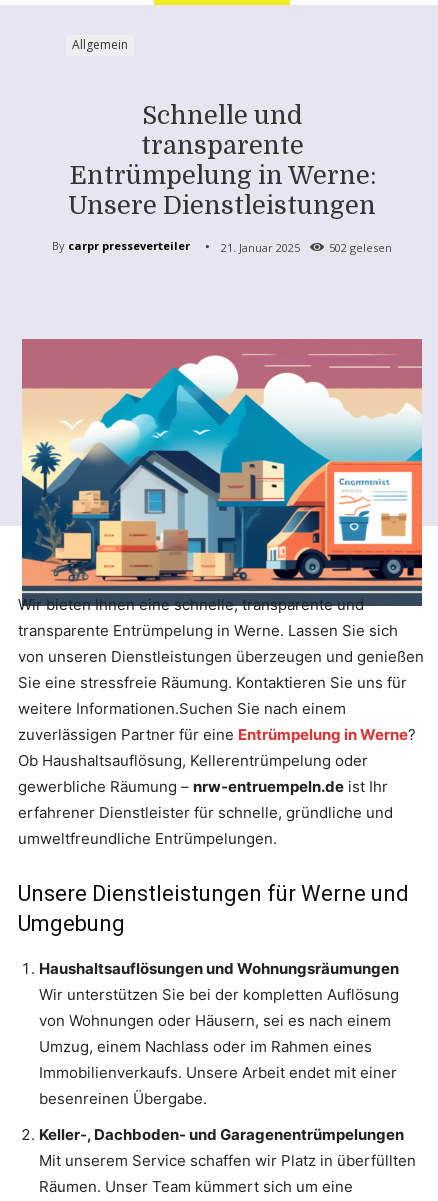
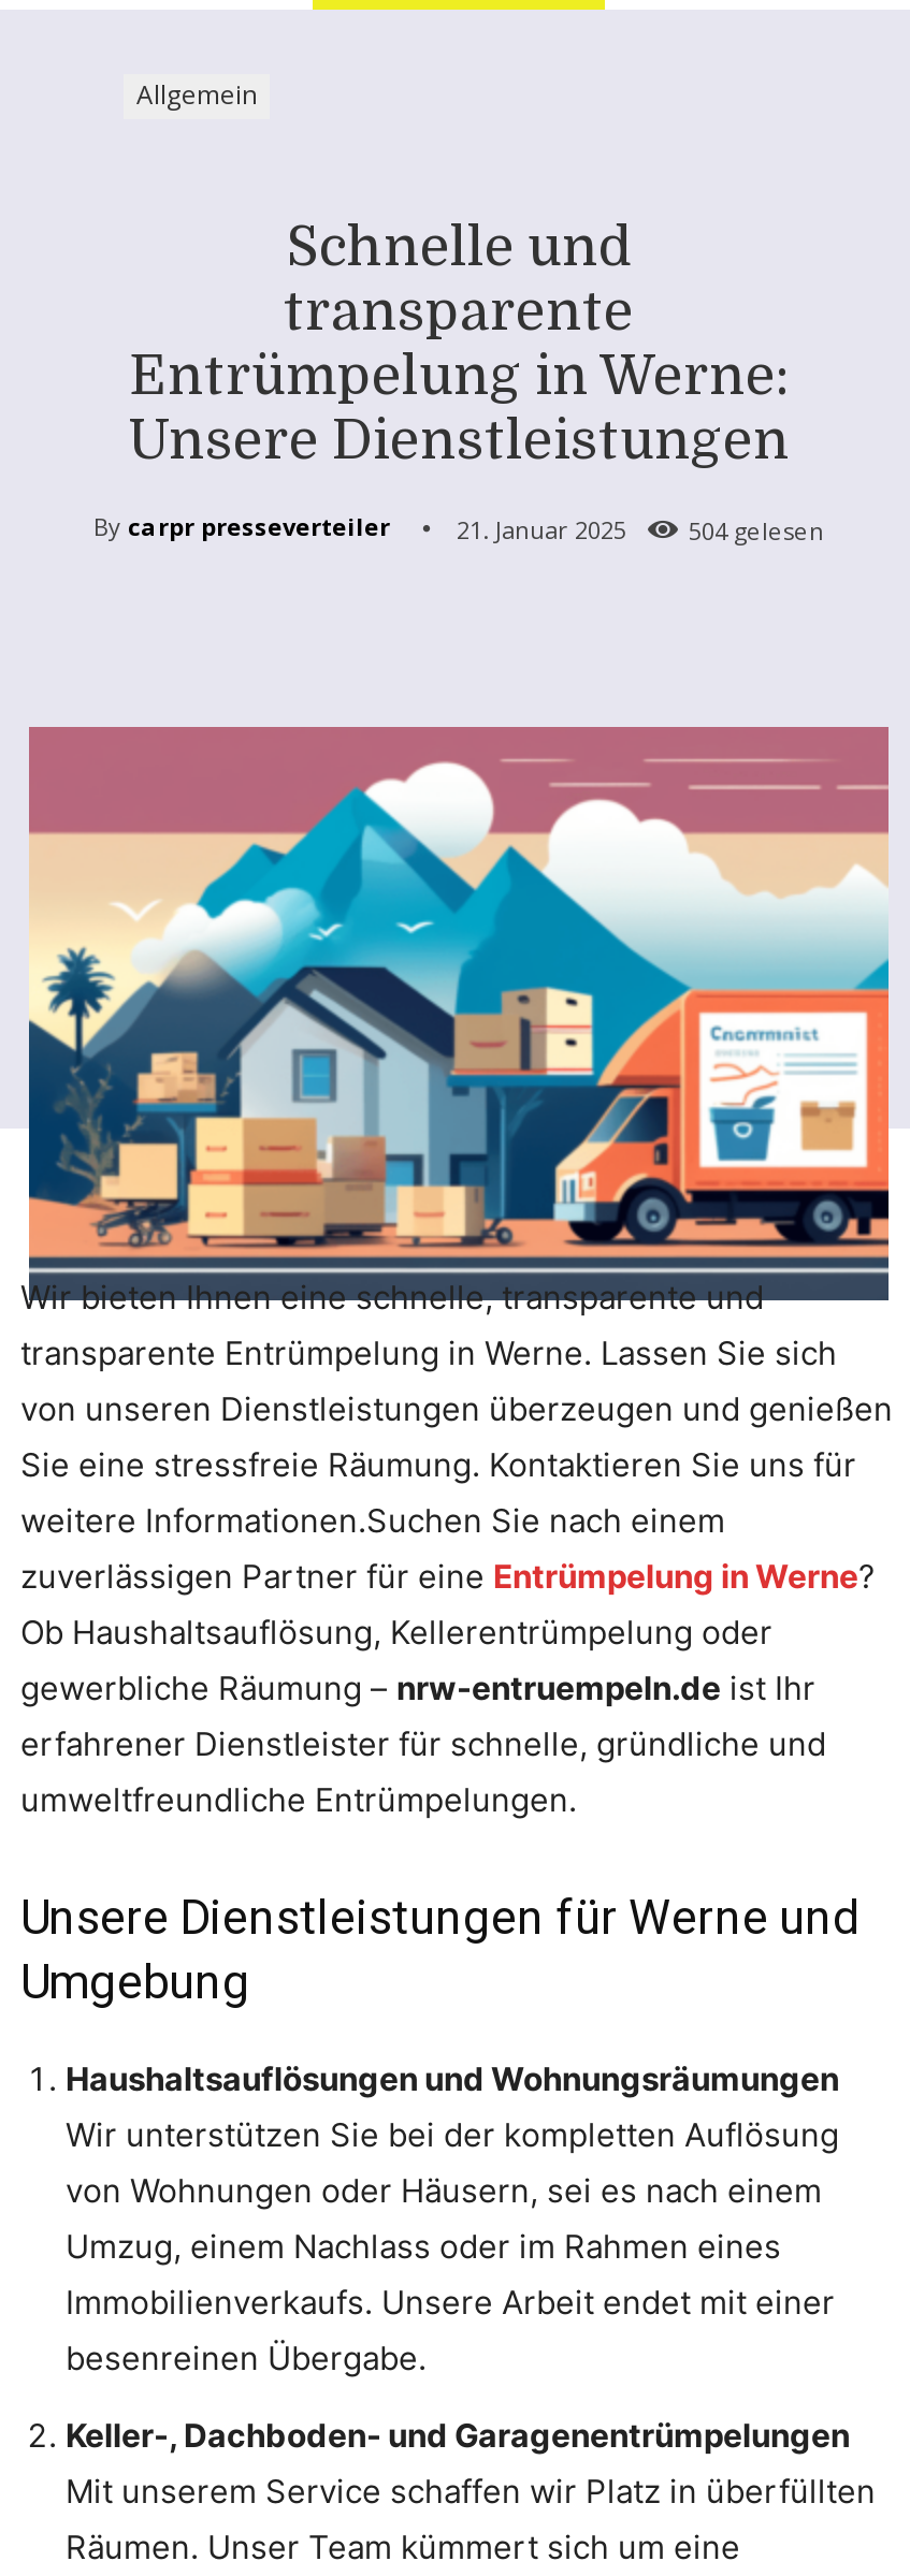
[221,240,392,255] 21. Januar 2025 502 gelesen -> [457,513,824,546] 21. Januar 2025 504 gelesen

